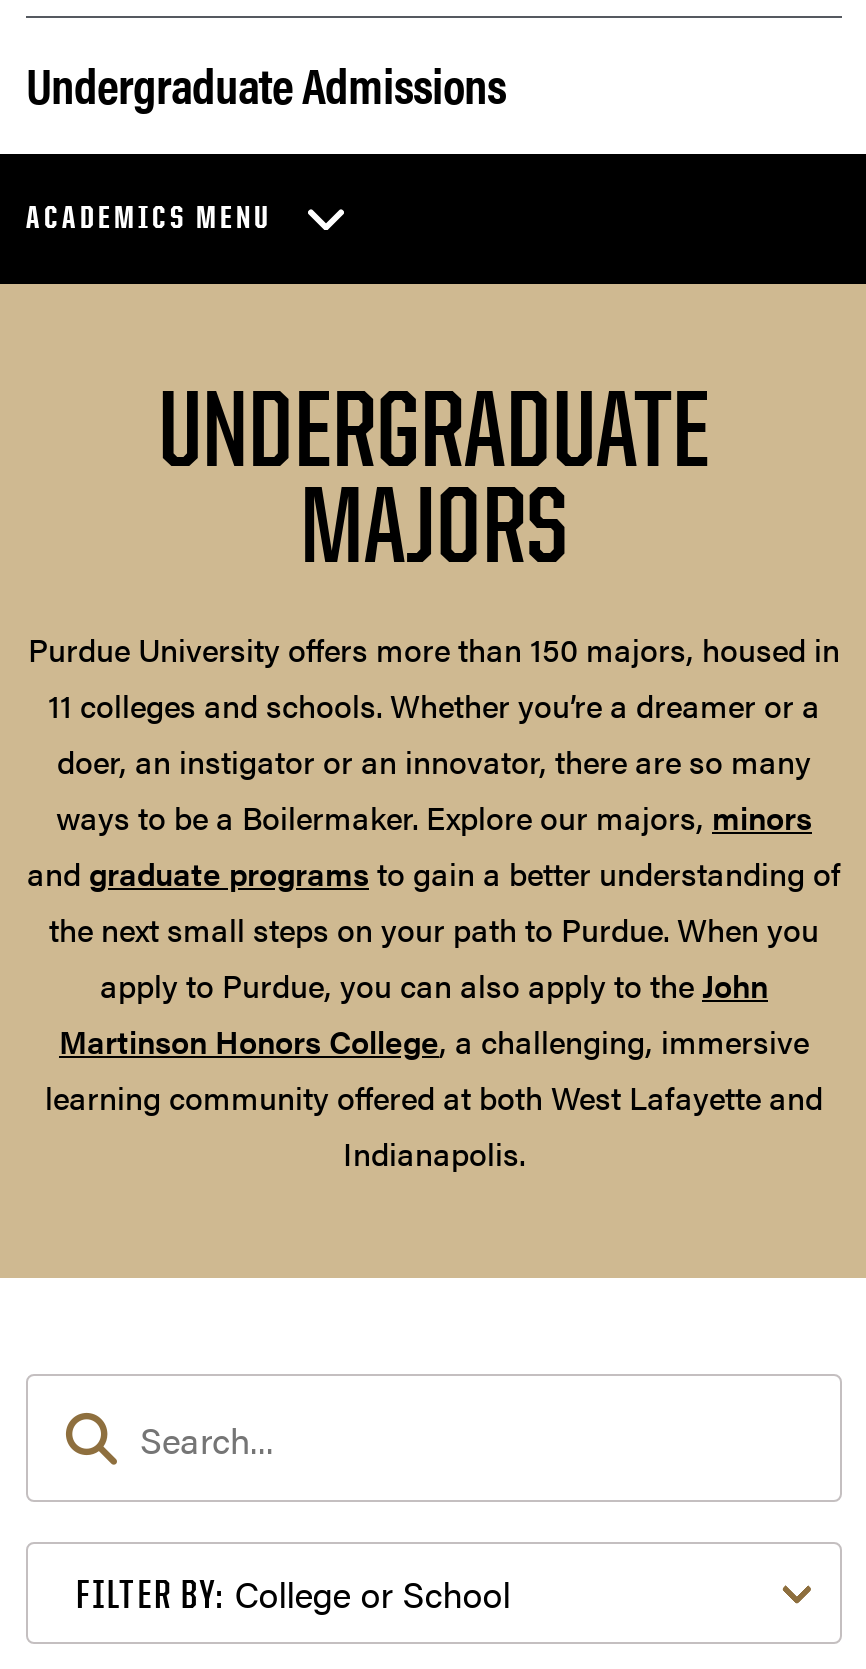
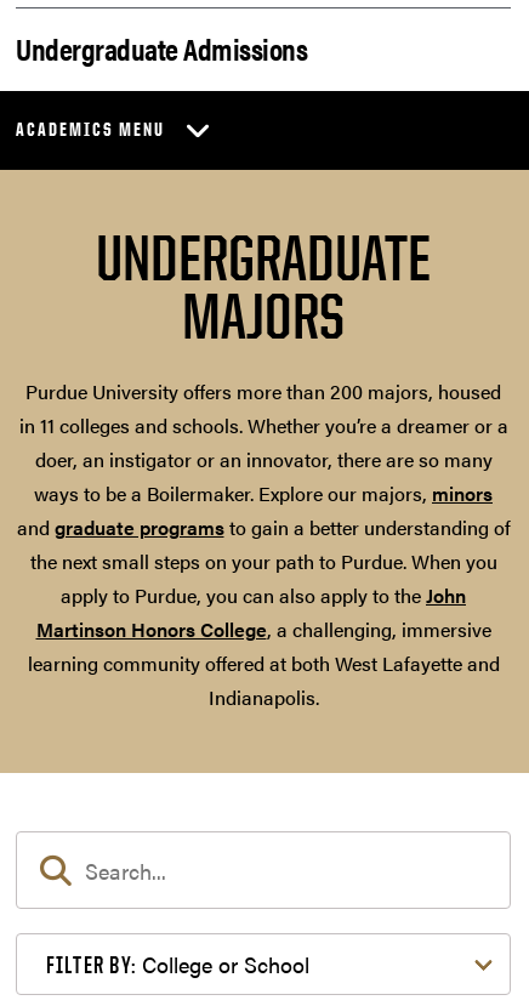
[28,626,840,728] Purdue University offers more than 150 majors, housed in | 11 colleges and schools. Whether you’re a dreamer or a -> [19,378,508,440] Purdue University offers more than 200 majors, housed | in 11 colleges and schools. Whether you’re a dreamer or a

